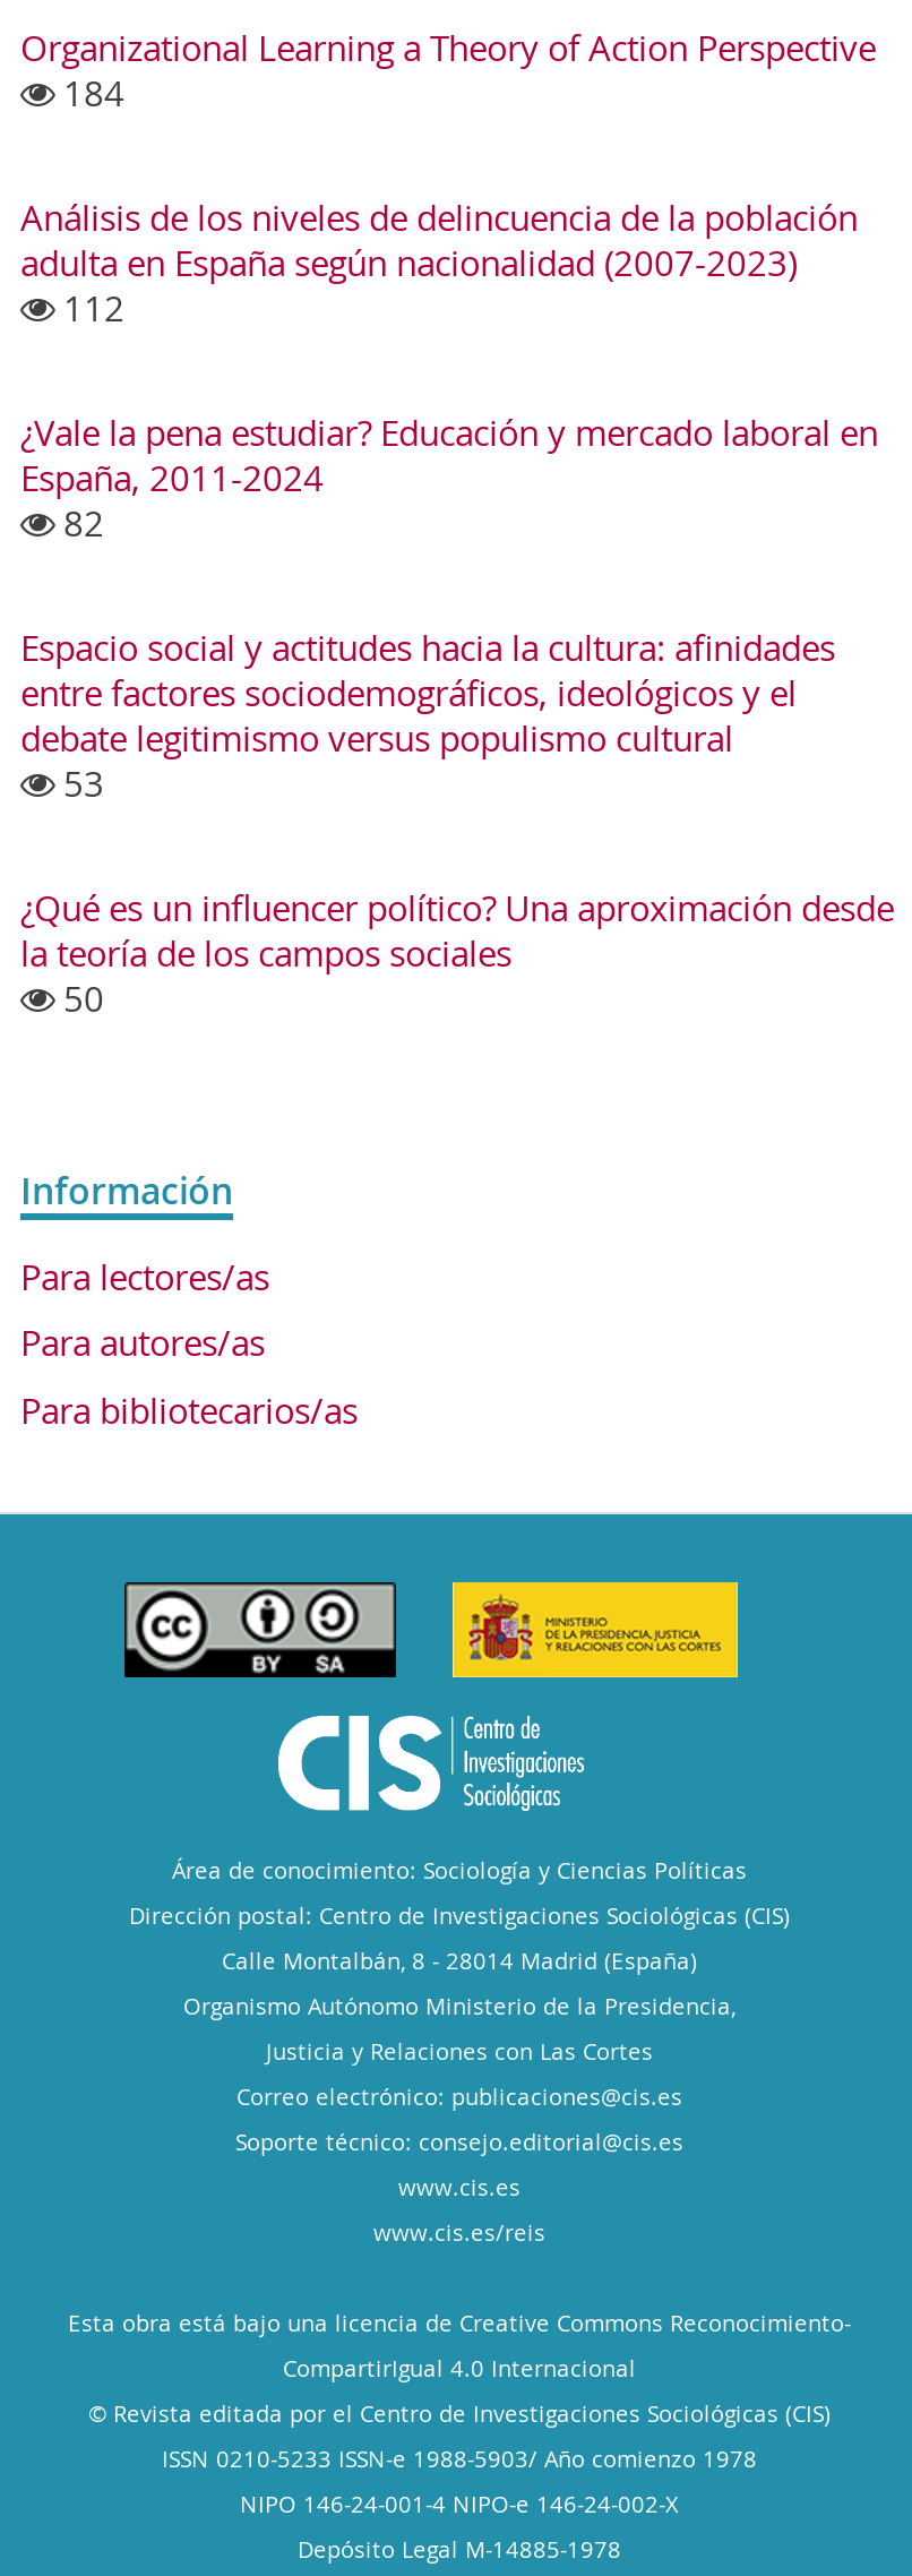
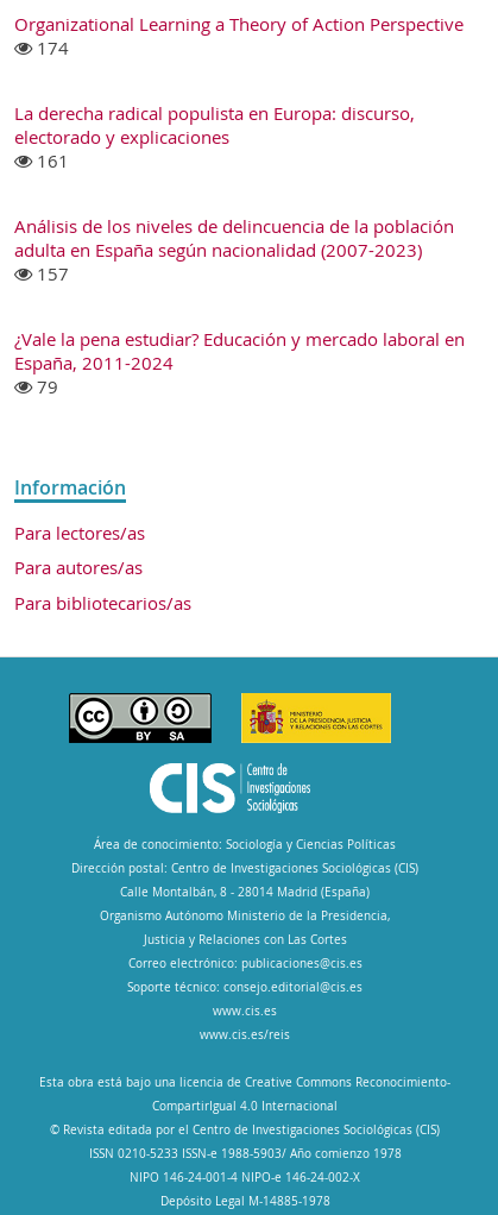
[54,69,124,115] 184 -> [14,35,415,172] 174 | La derecha radical populista en Europa: discurso, | electorado y explicaciones | 161
moved [20,194,858,284] -> [14,214,454,261]: Análisis de los niveles de delincuencia de la población | adulta en España según nacionalidad (2007-2023)
[54,284,124,330] 112 -> [32,261,69,285] 157
moved [20,409,878,499] -> [14,326,465,374]: ¿Vale la pena estudiar? Educación y mercado laboral en | España, 2011-2024
[20,499,894,1020] 82 | Espacio social y actitudes hacia la cultura: afinidades | entre factores sociodemográficos, ideológicos y el | debate legitimismo versus populismo cultural | 53 | ¿Qué es un influencer político? Una aproximación desde | la teoría de los campos sociales | 50 -> [32,374,58,398] 79

